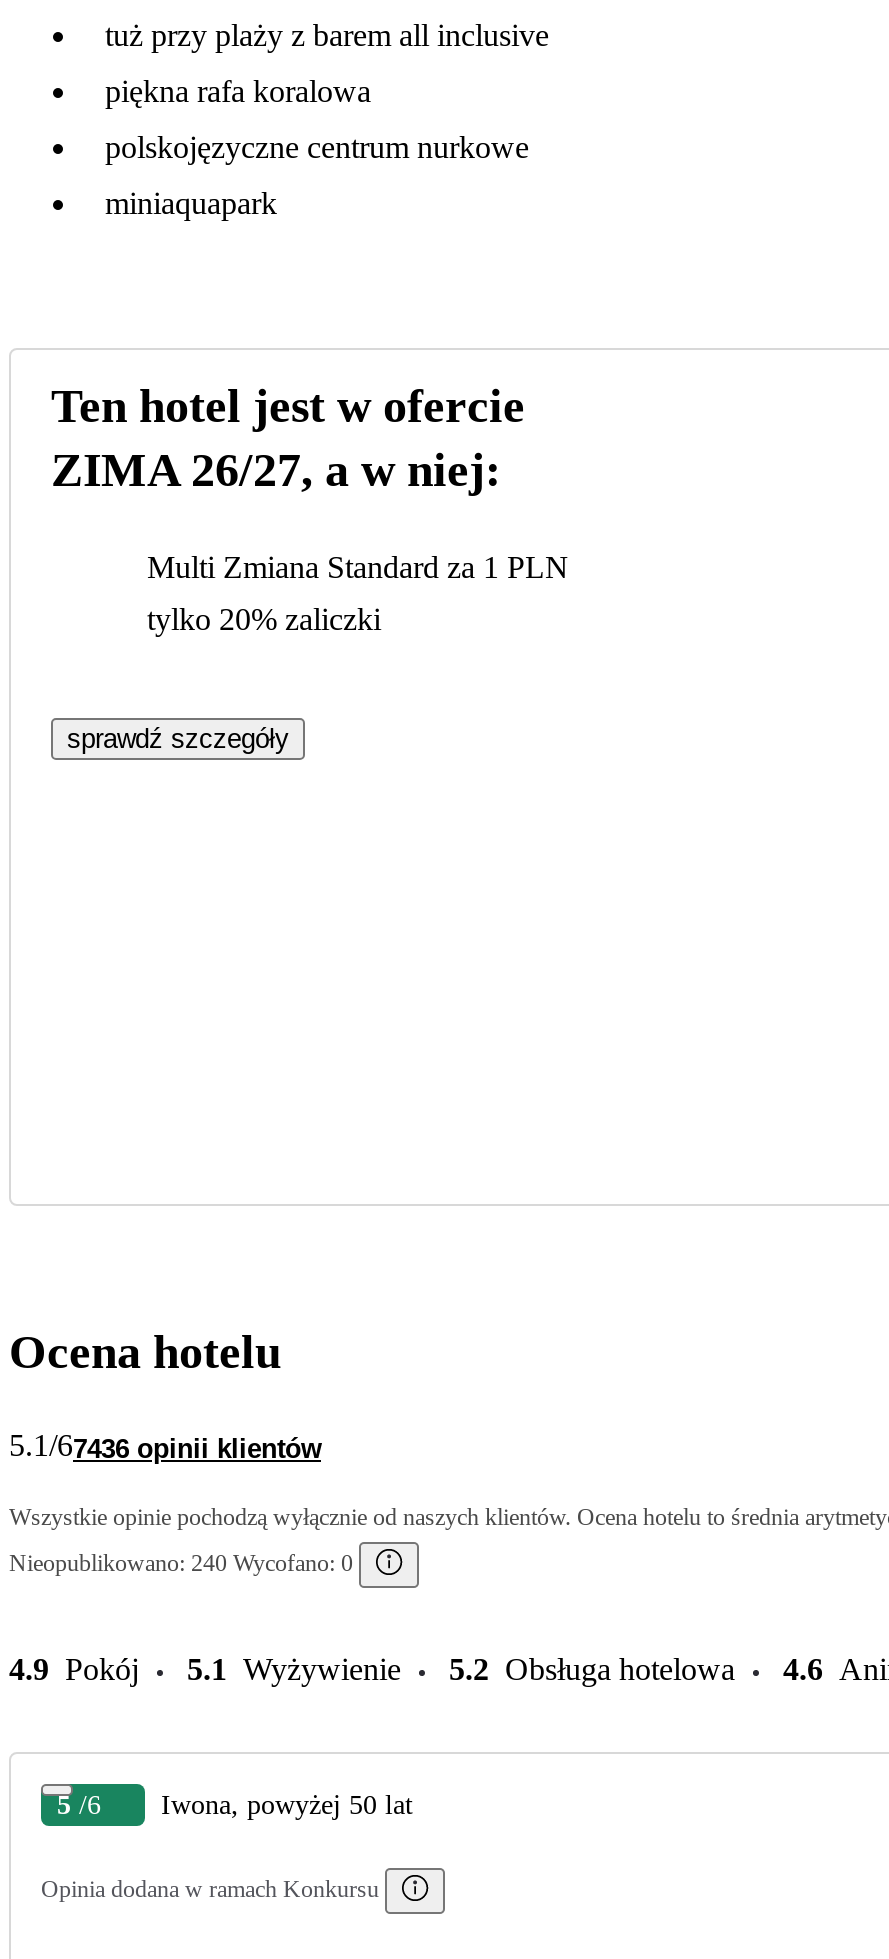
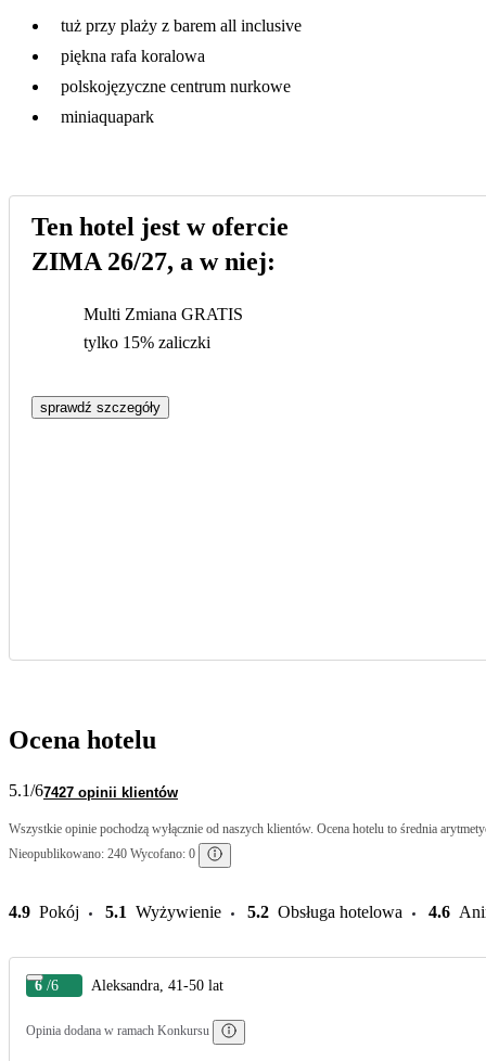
[147,551,569,585] Multi Zmiana Standard za 1 PLN -> [84,305,243,324] Multi Zmiana GRATIS
[147,603,381,637] tylko 20% zaliczki -> [84,334,210,352] tylko 15% zaliczki
[9,1429,321,1465] 5.1/67436 opinii klientów -> [9,782,178,801] 5.1/67427 opinii klientów
[57,1791,413,1821] 5 /6 | Iwona, powyżej 50 lat -> [35,978,223,994] 6 /6 | Aleksandra, 41-50 lat

